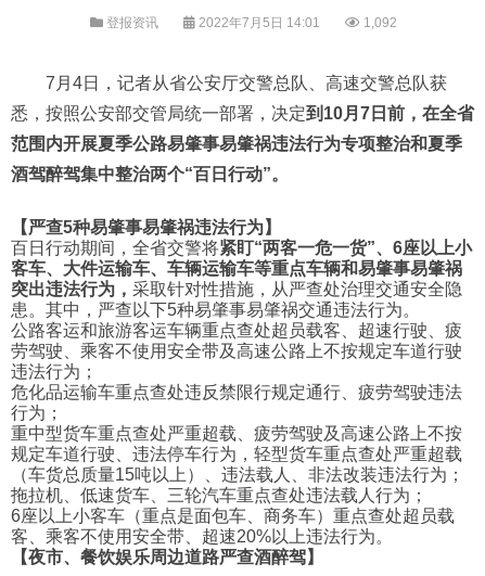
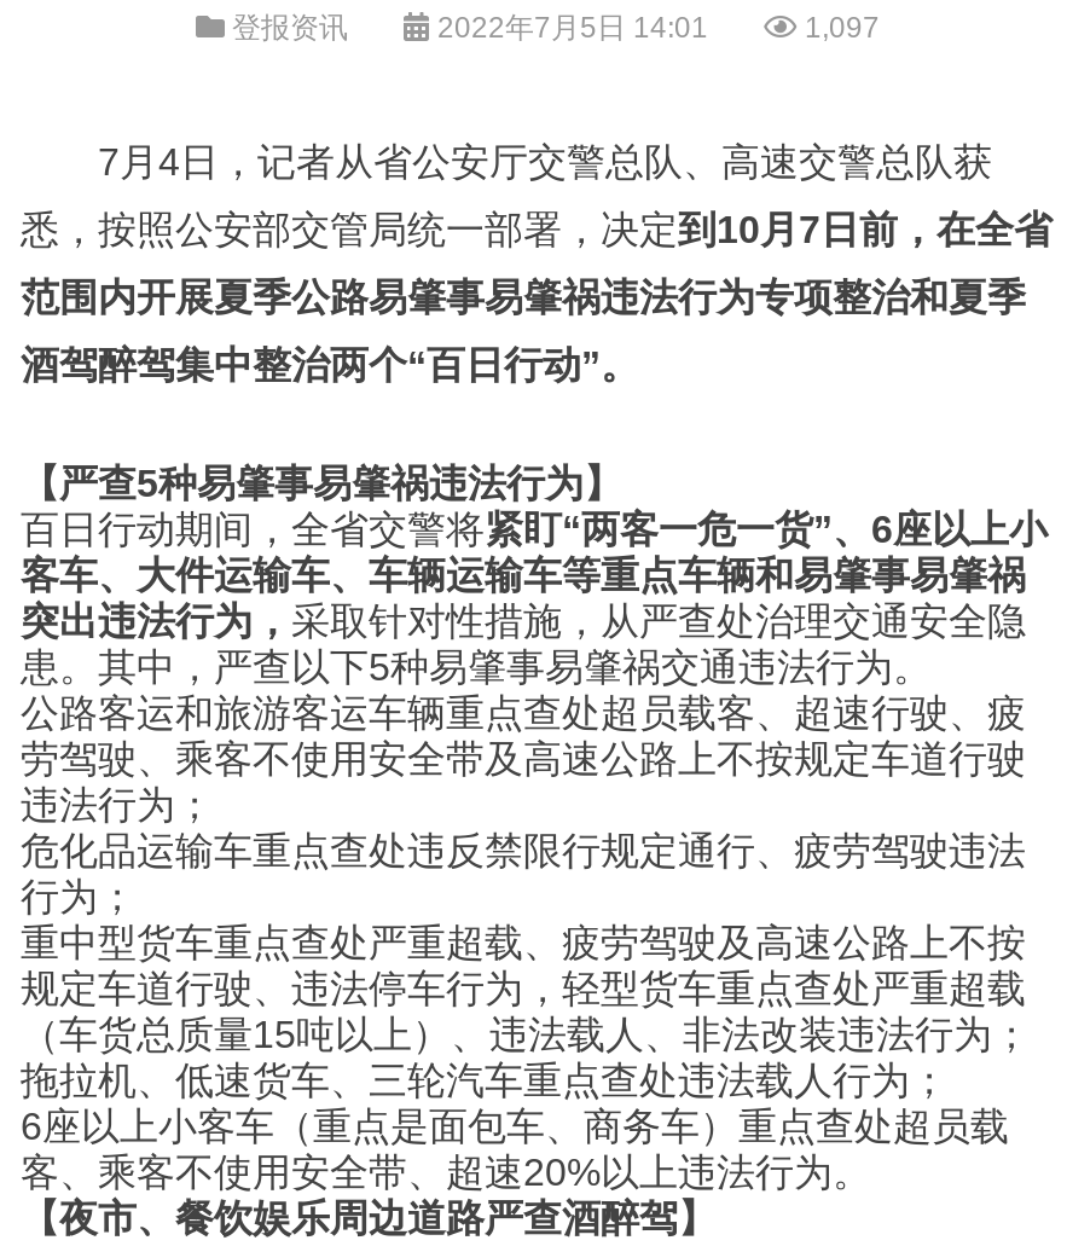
[360,15,397,30] 1,092 -> [798,11,880,45] 1,097

